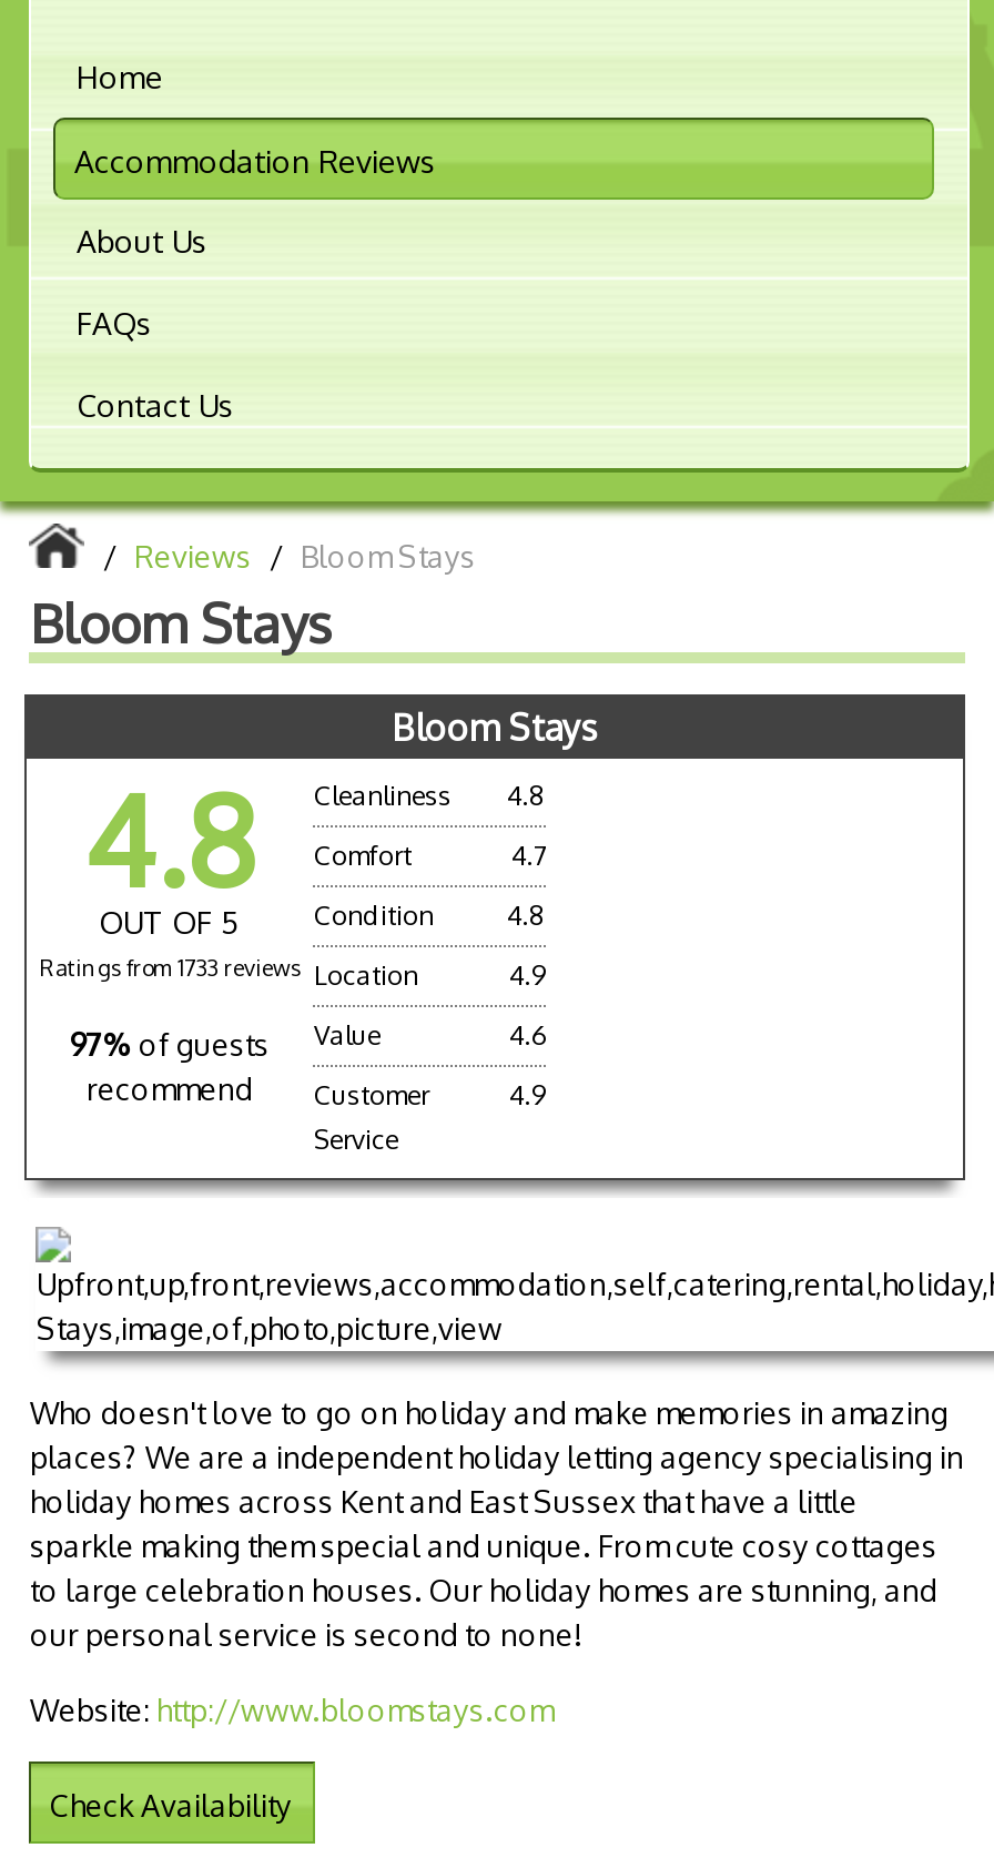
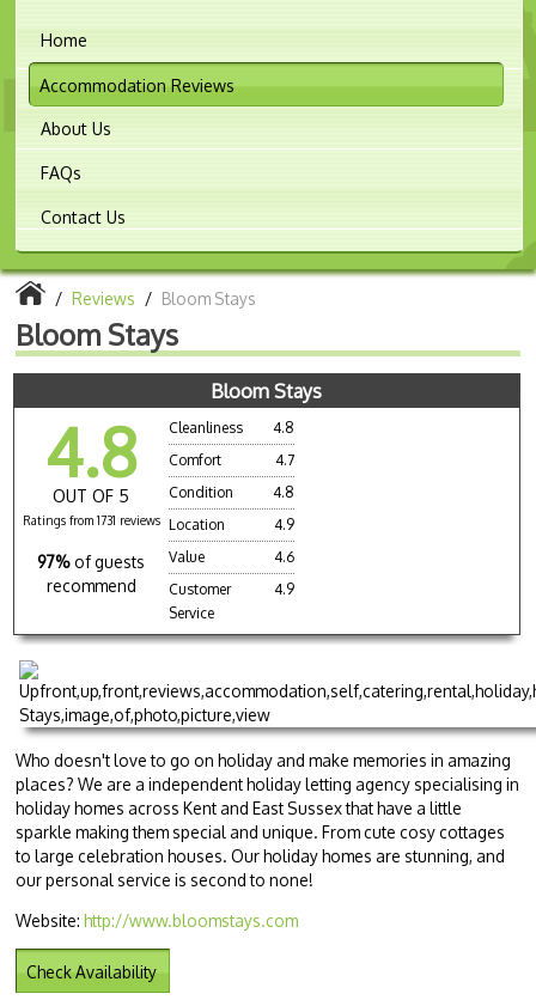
[40,954,299,981] Ratings from 1733 reviews -> [23,513,160,528] Ratings from 1731 reviews

